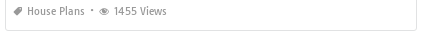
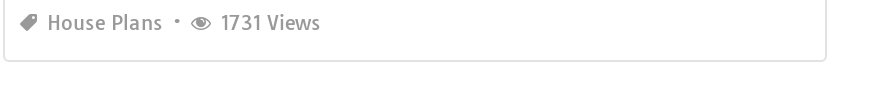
[114,5,167,18] 1455 Views -> [221,10,321,36] 1731 Views

